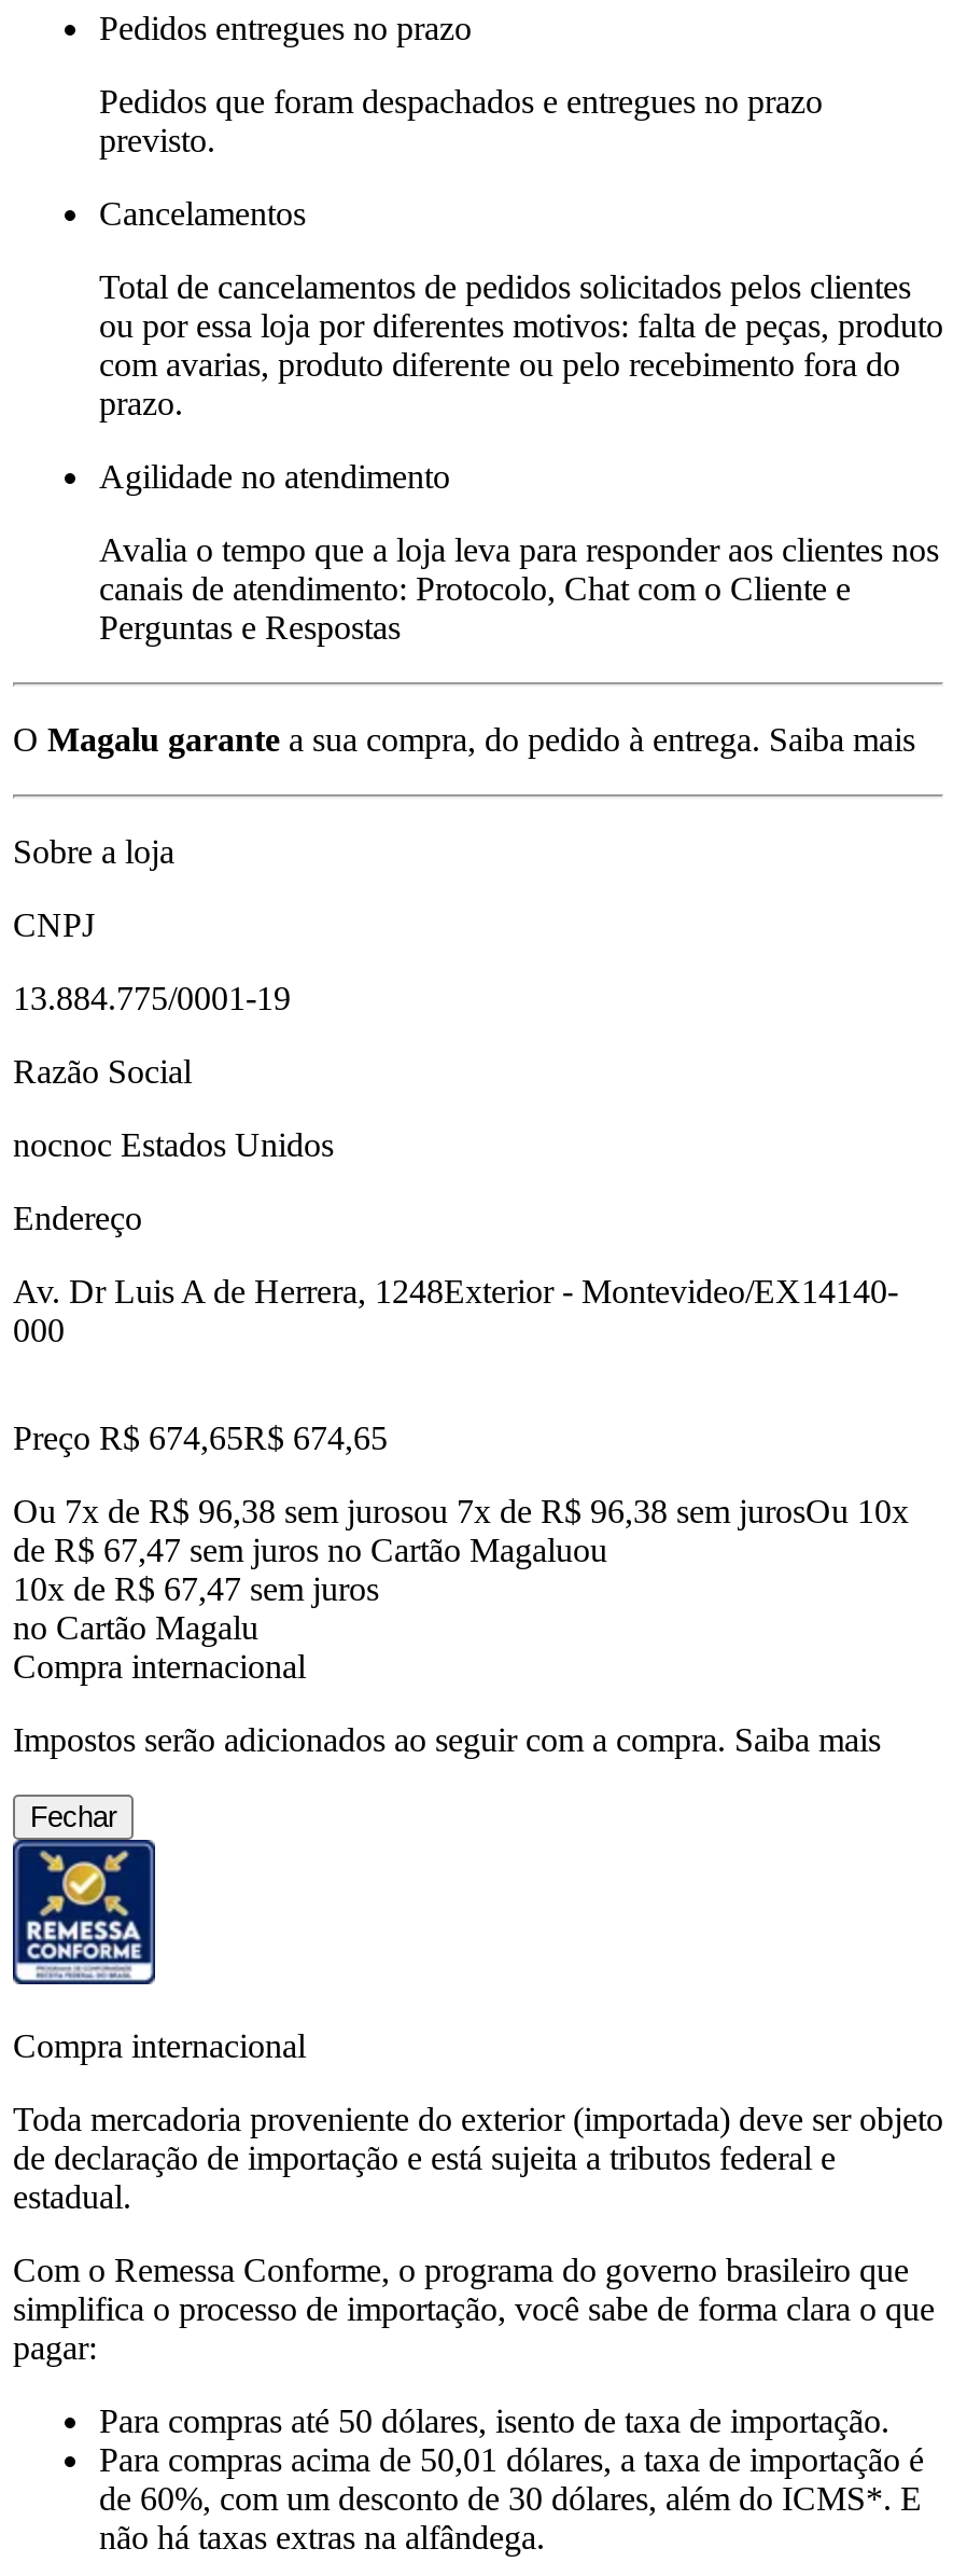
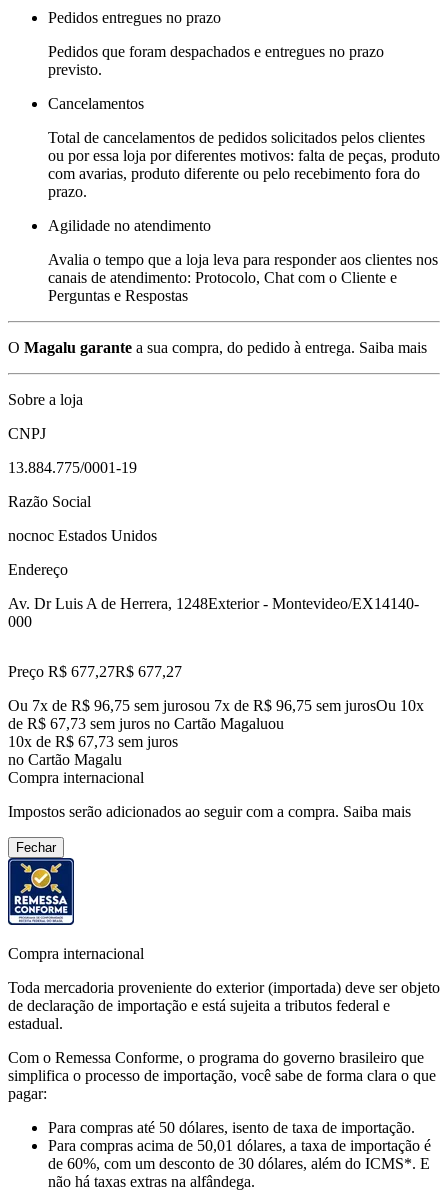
[13,1419,388,1455] Preço R$ 674,65R$ 674,65 -> [8,663,182,680] Preço R$ 677,27R$ 677,27
[13,1492,909,1529] Ou 7x de R$ 96,38 sem jurosou 7x de R$ 96,38 sem jurosOu 10x -> [8,697,424,714] Ou 7x de R$ 96,75 sem jurosou 7x de R$ 96,75 sem jurosOu 10x
[13,1531,607,1568] de R$ 67,47 sem juros no Cartão Magaluou -> [8,715,284,732] de R$ 67,73 sem juros no Cartão Magaluou
[13,1570,379,1606] 10x de R$ 67,47 sem juros -> [8,733,178,750] 10x de R$ 67,73 sem juros

